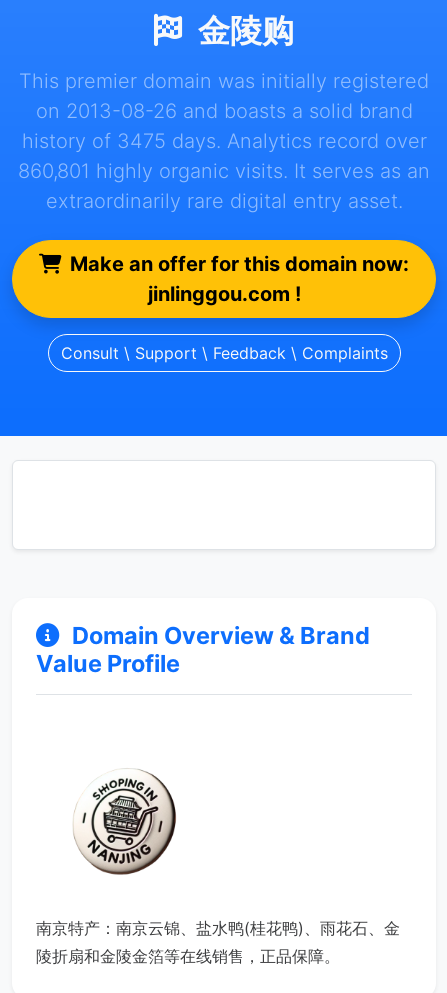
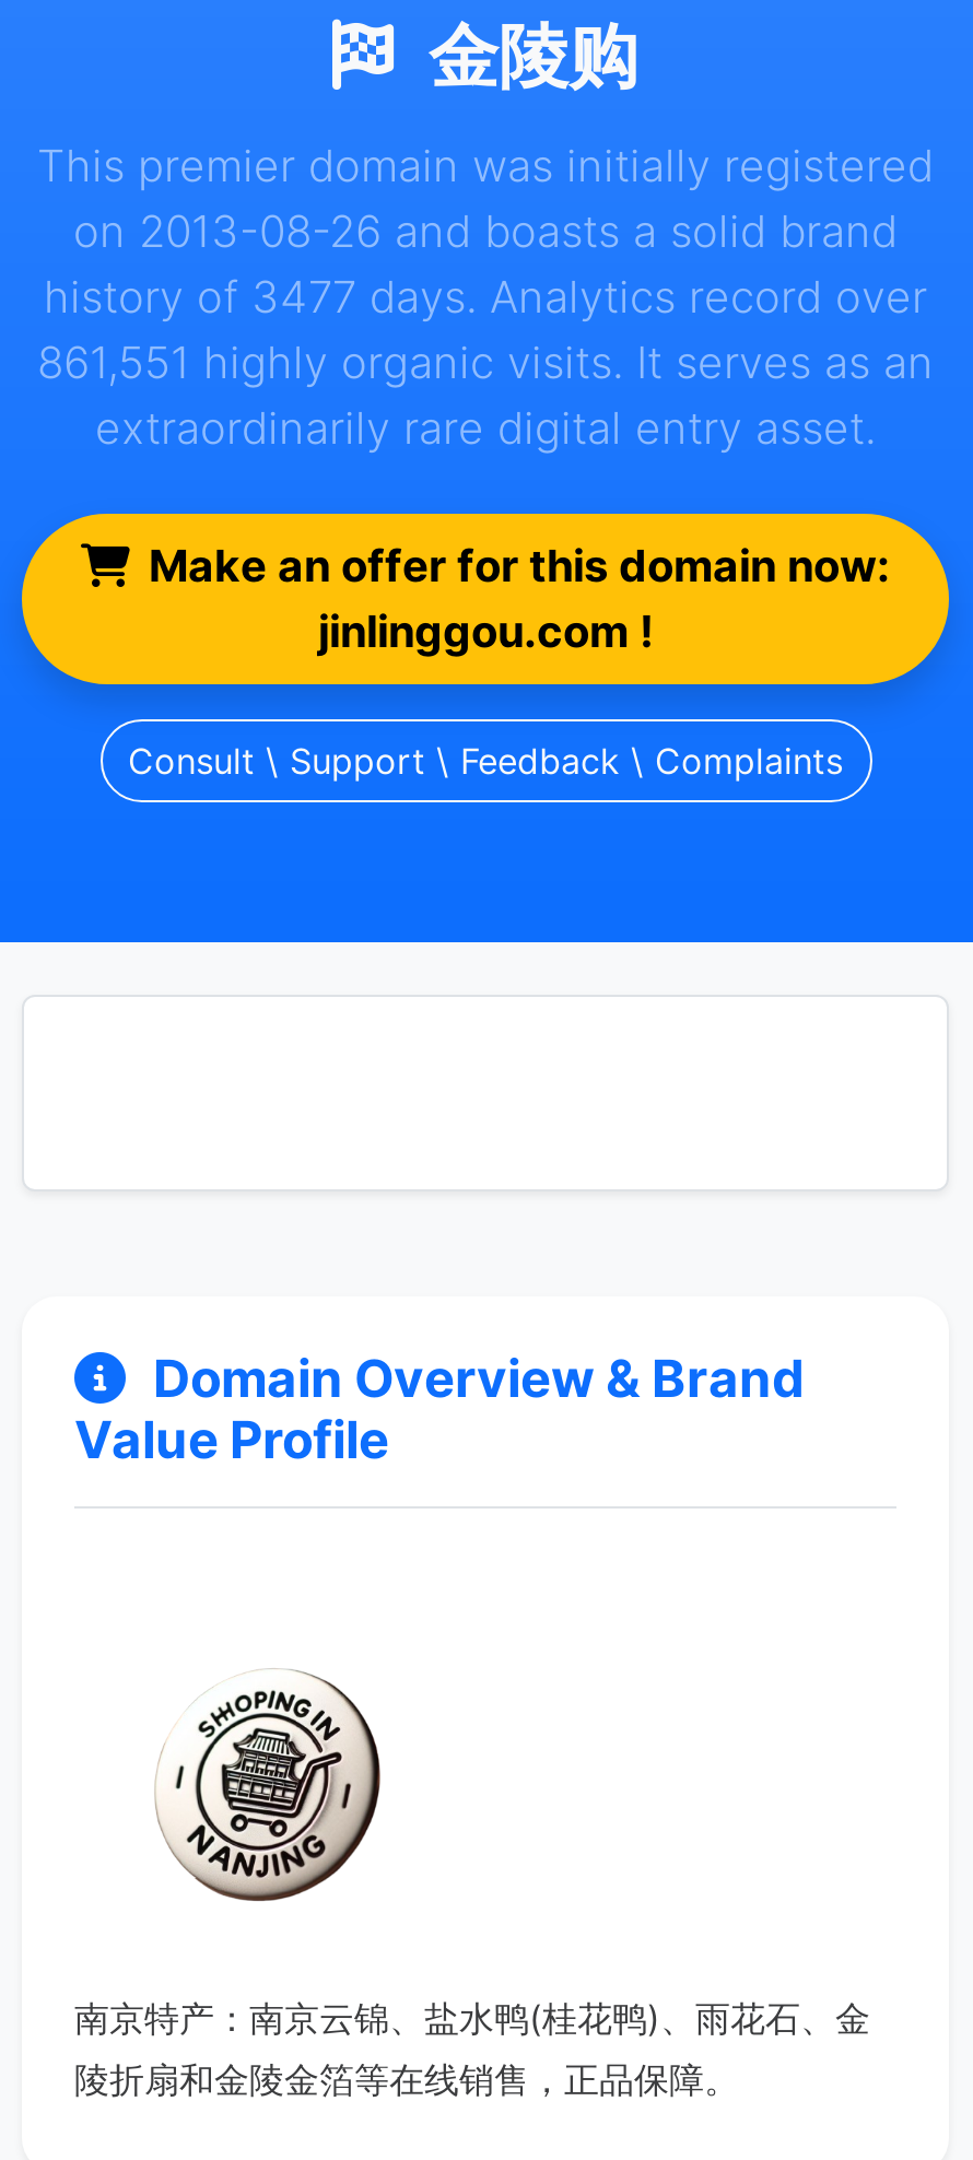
[21,129,426,153] history of 3475 days. Analytics record over -> [44,271,927,324] history of 3477 days. Analytics record over
[18,159,430,183] 860,801 highly organic visits. It serves as an -> [37,337,934,389] 861,551 highly organic visits. It serves as an

